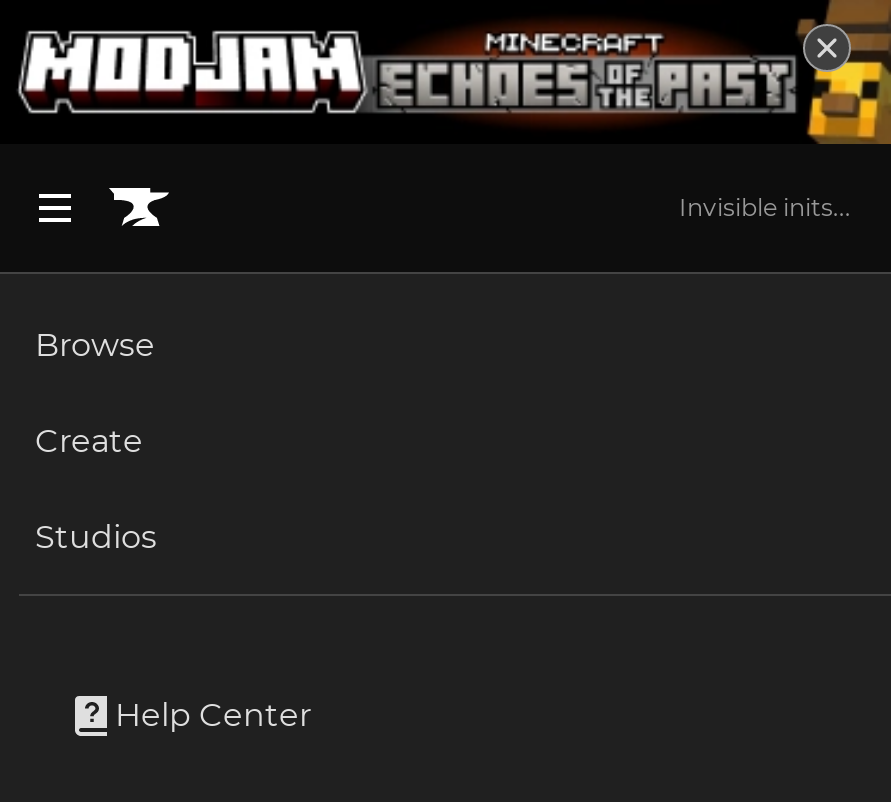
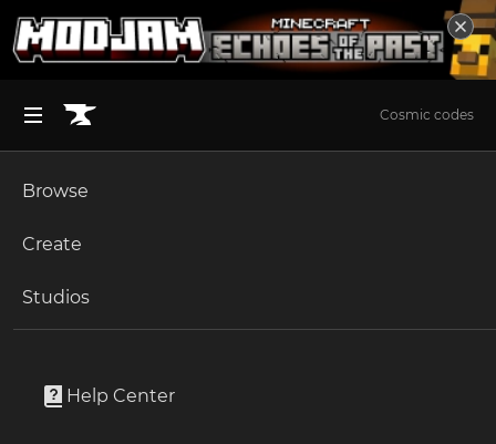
[679,191,851,221] Invisible inits... -> [380,106,474,123] Cosmic codes

